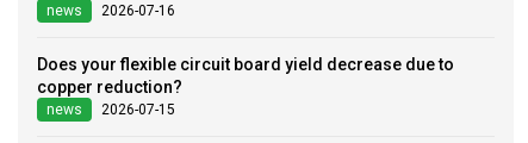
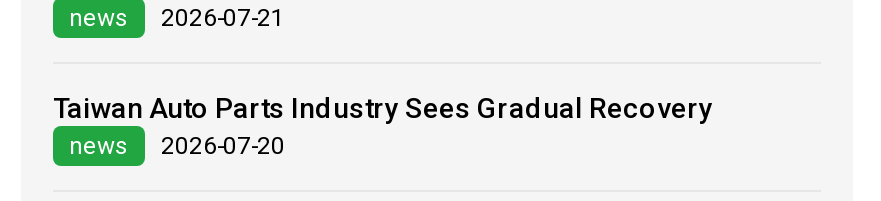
[46,2,175,19] news 2026-07-16 -> [69,4,285,32] news 2026-07-21
[37,55,454,97] Does your flexible circuit board yield decrease due to | copper reduction? -> [53,92,713,124] Taiwan Auto Parts Industry Sees Gradual Recovery
[46,101,175,118] news 2026-07-15 -> [69,132,285,160] news 2026-07-20

